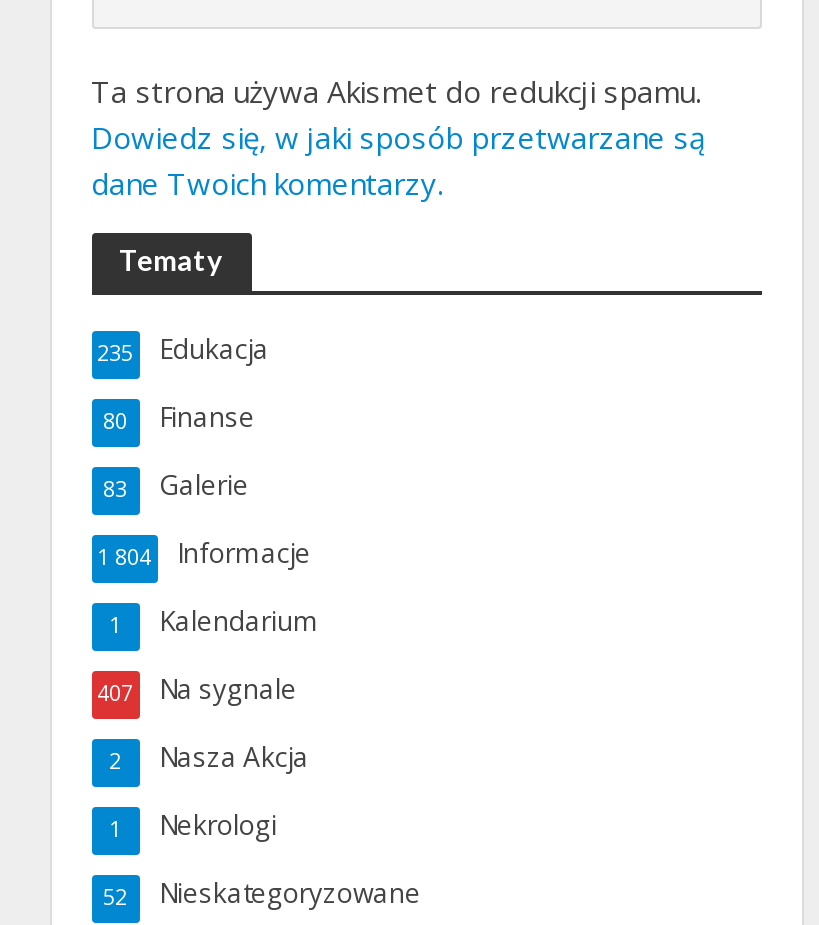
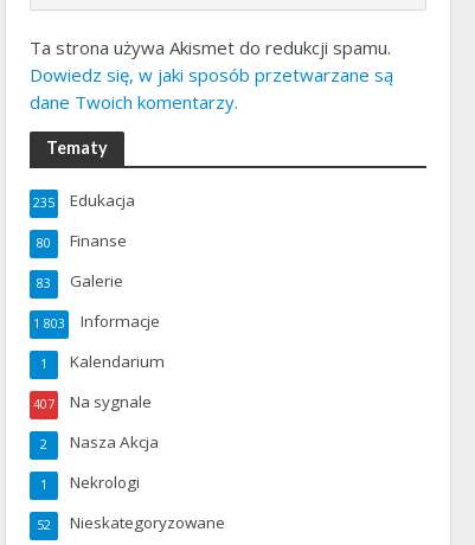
[97,536,311,572] 1 804 Informacje -> [33,311,159,332] 1 803 Informacje

